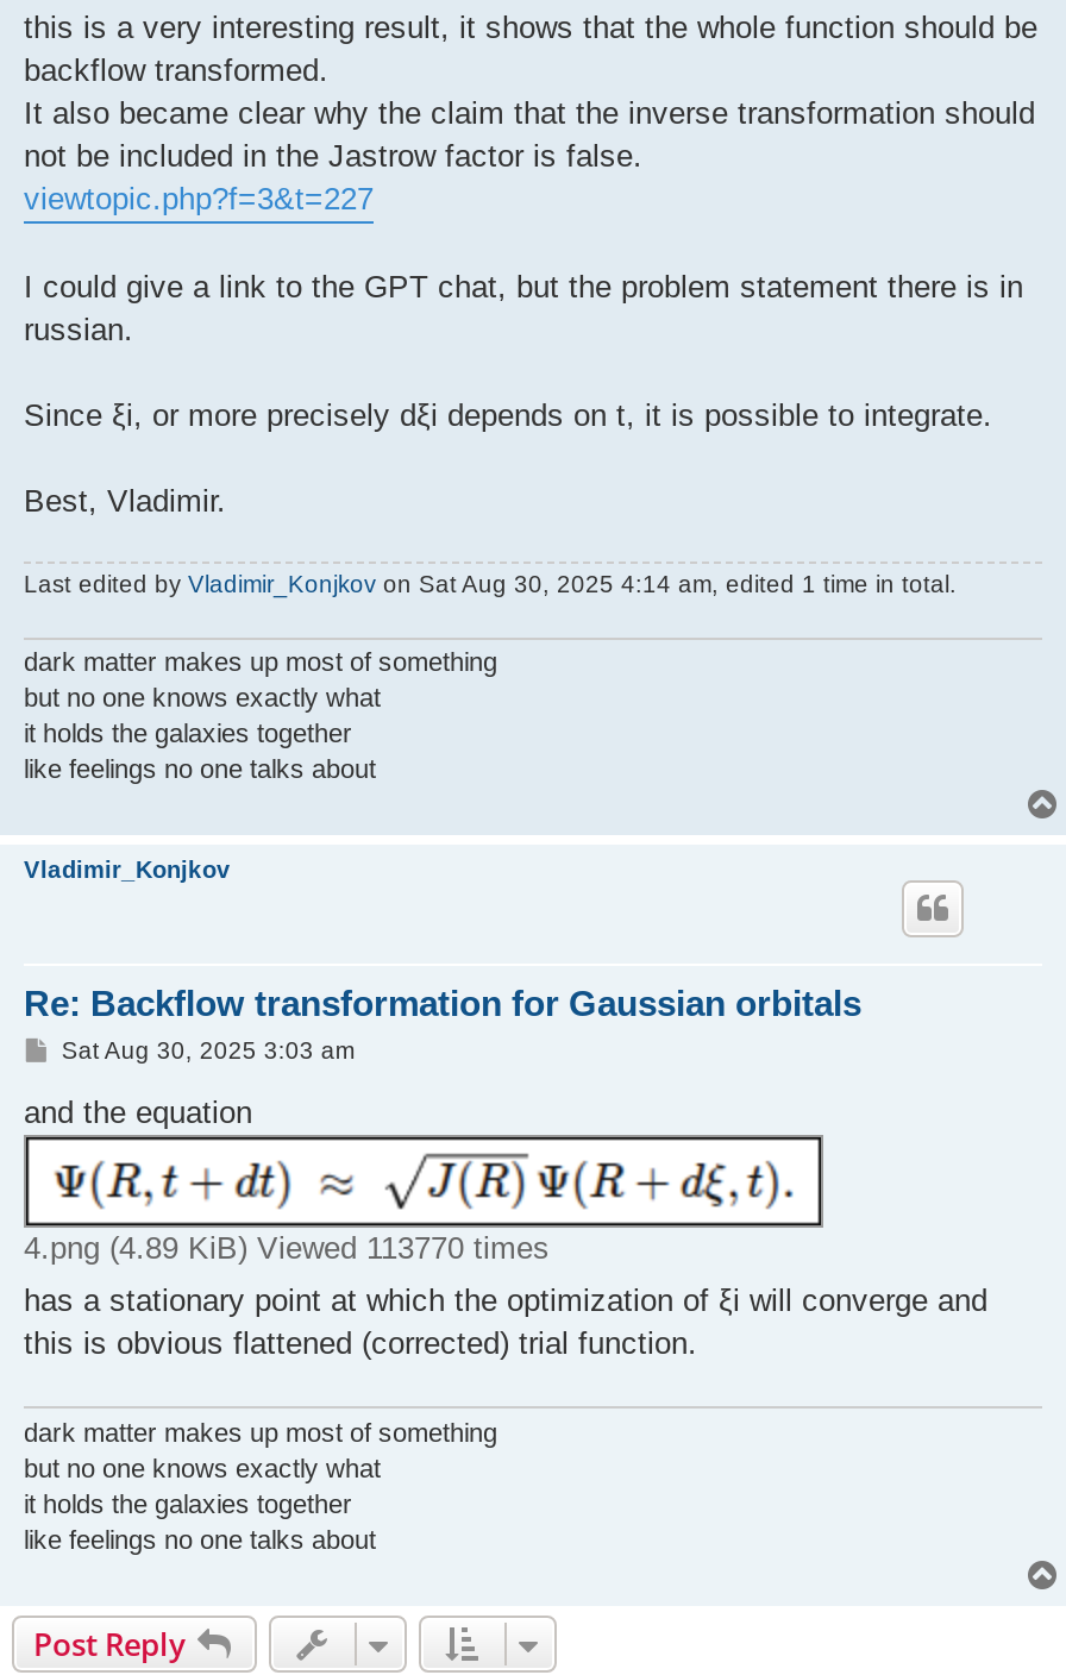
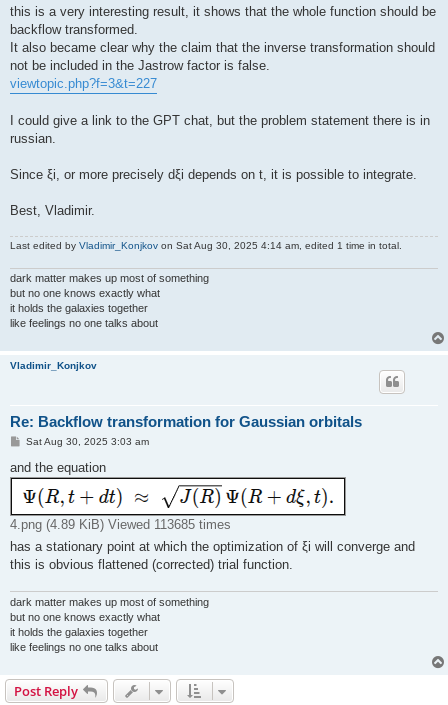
[24,1230,550,1265] 4.png (4.89 KiB) Viewed 113770 times -> [10,517,231,532] 4.png (4.89 KiB) Viewed 113685 times

